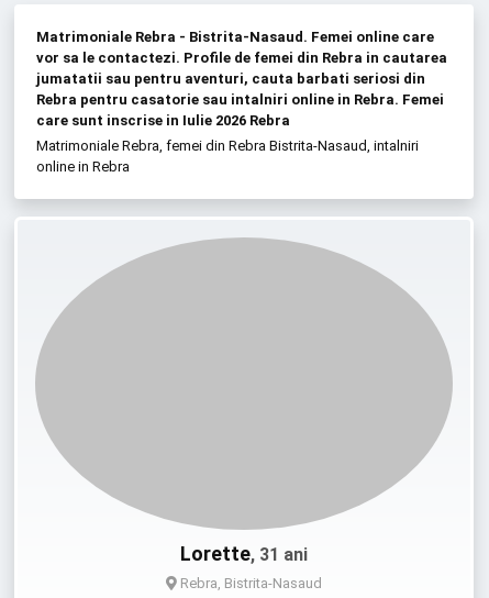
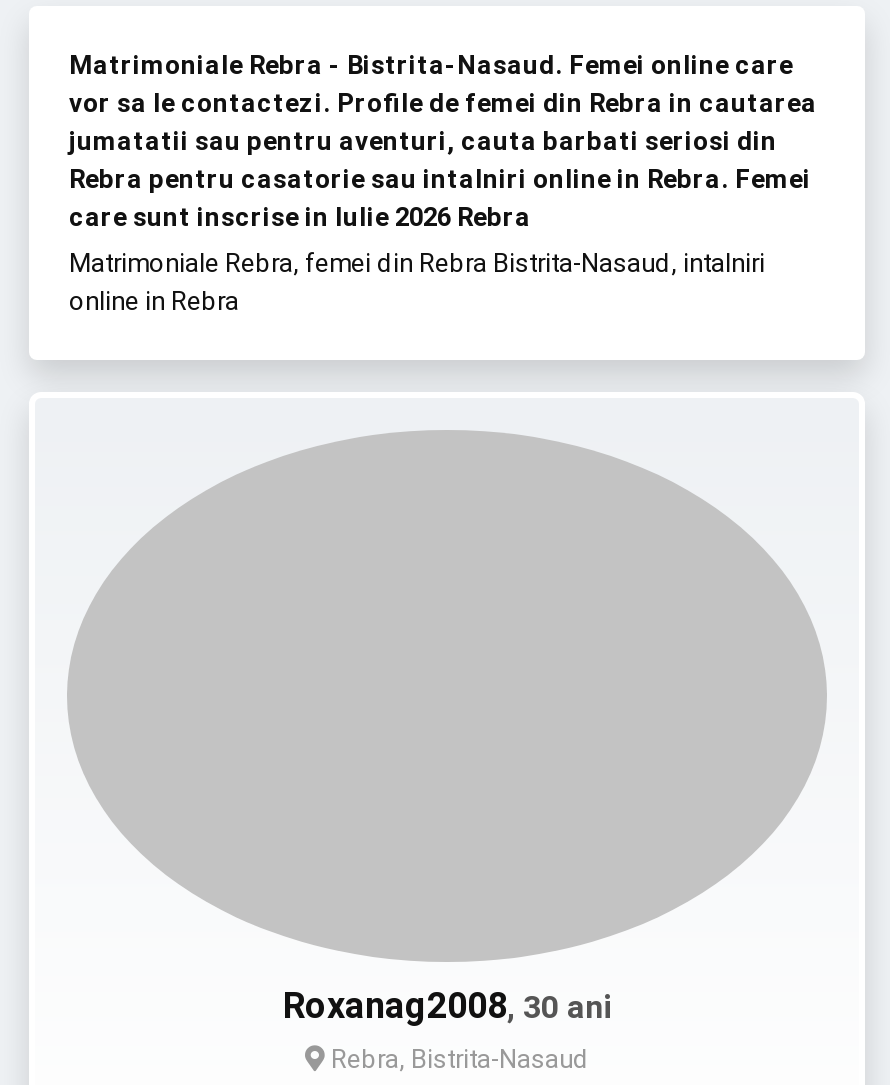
[180,542,308,565] Lorette, 31 ani -> [283,984,611,1026] Roxanag2008, 30 ani

